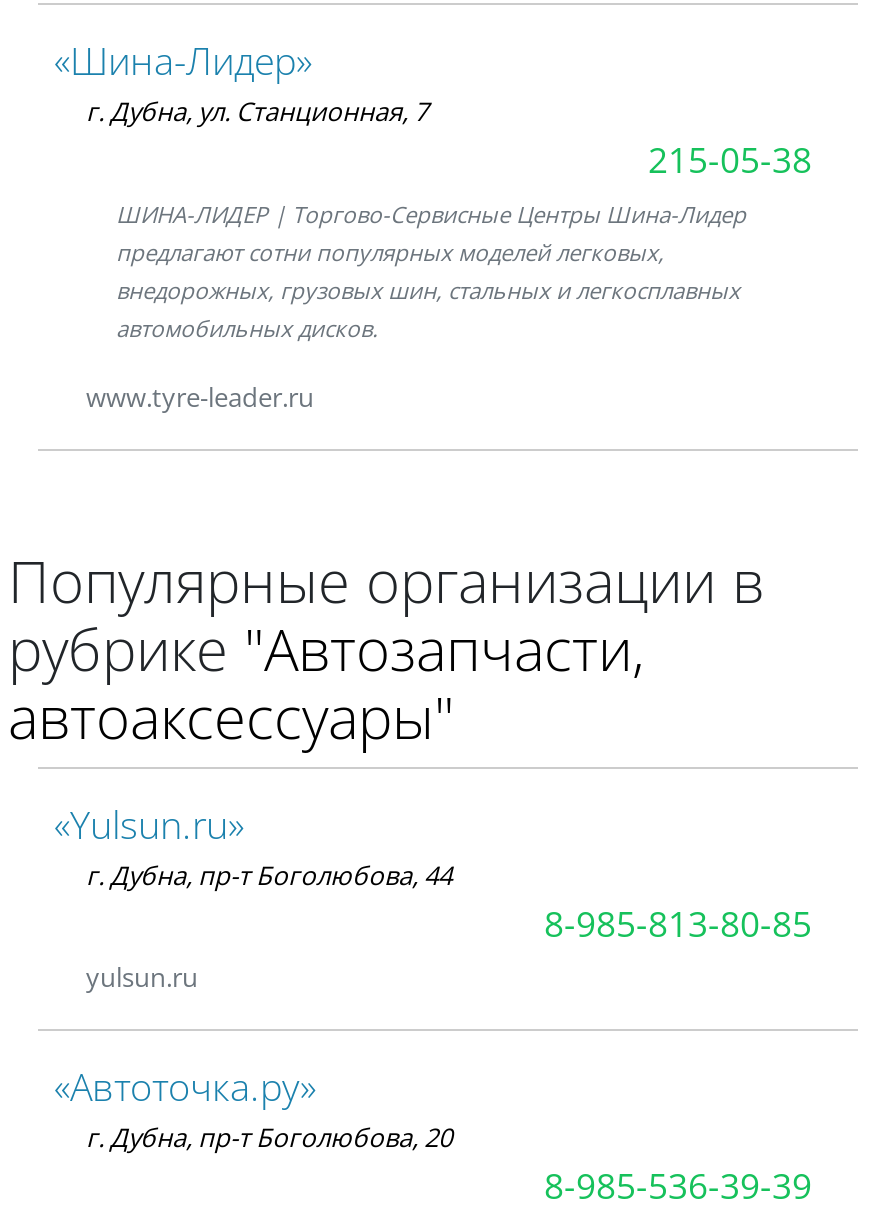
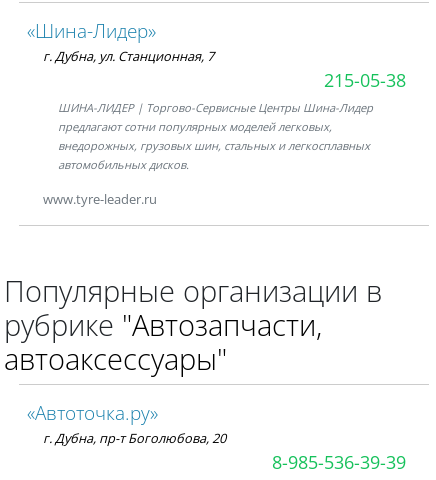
[54,797,812,995] «Yulsun.ru» | г. Дубна, пр-т Боголюбова, 44 | 8-985-813-80-85 | yulsun.ru -> none

